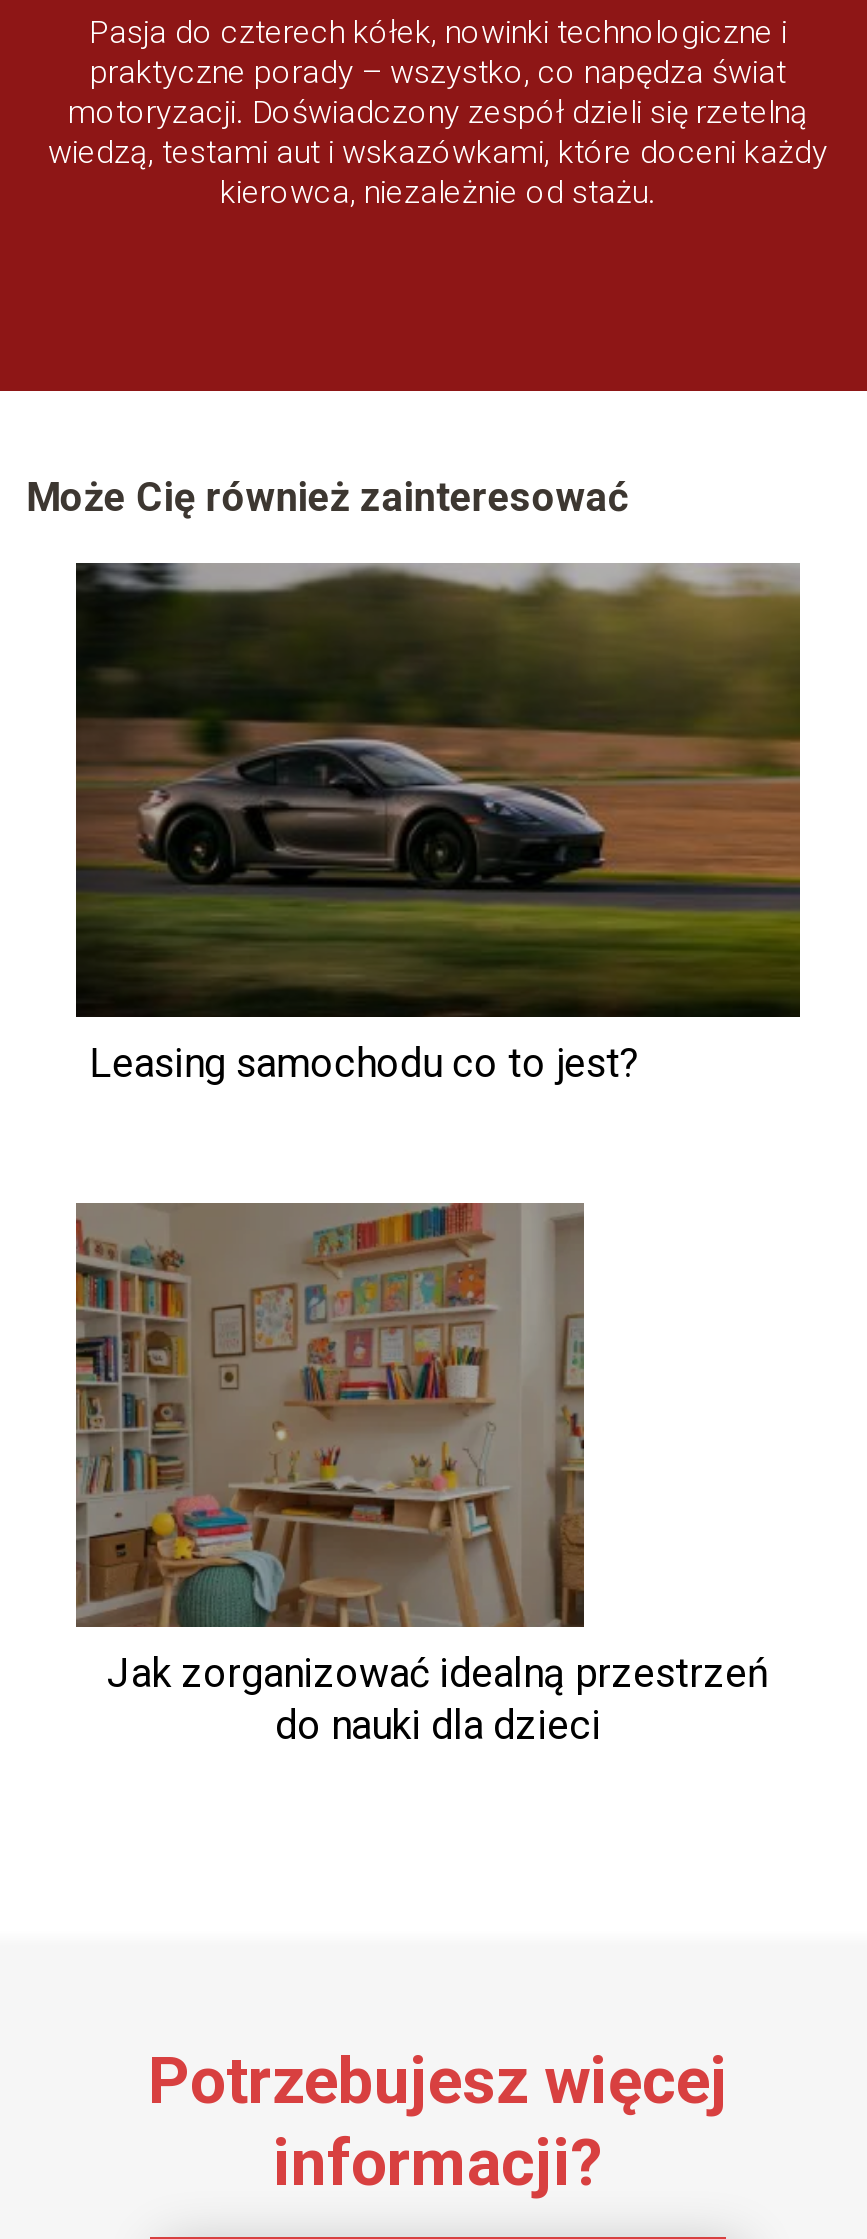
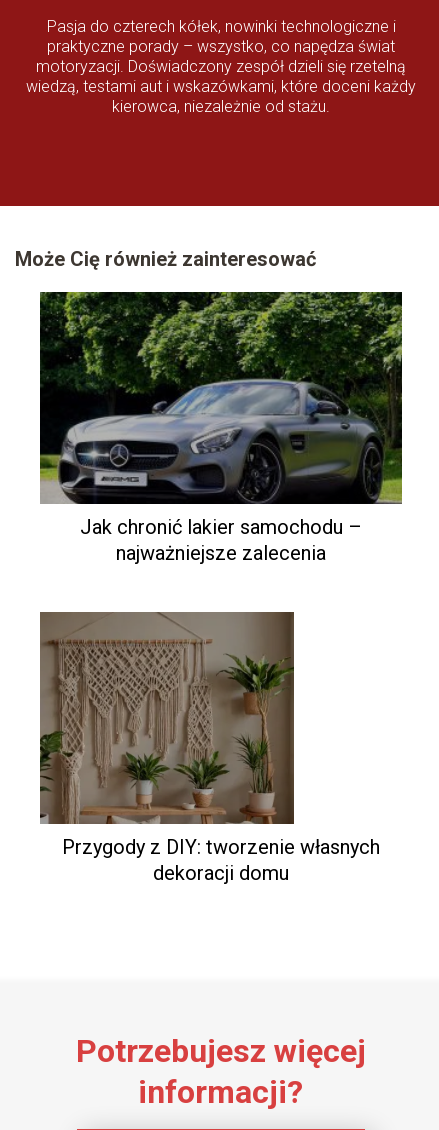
[74,561,802,1087] [image] | Leasing samochodu co to jest? -> [39,291,403,565] [image] | Jak chronić lakier samochodu – | najważniejsze zalecenia
[74,1203,769,1749] [image] | Jak zorganizować idealną przestrzeń | do nauki dla dzieci -> [40,612,380,885] [image] | Przygody z DIY: tworzenie własnych | dekoracji domu

